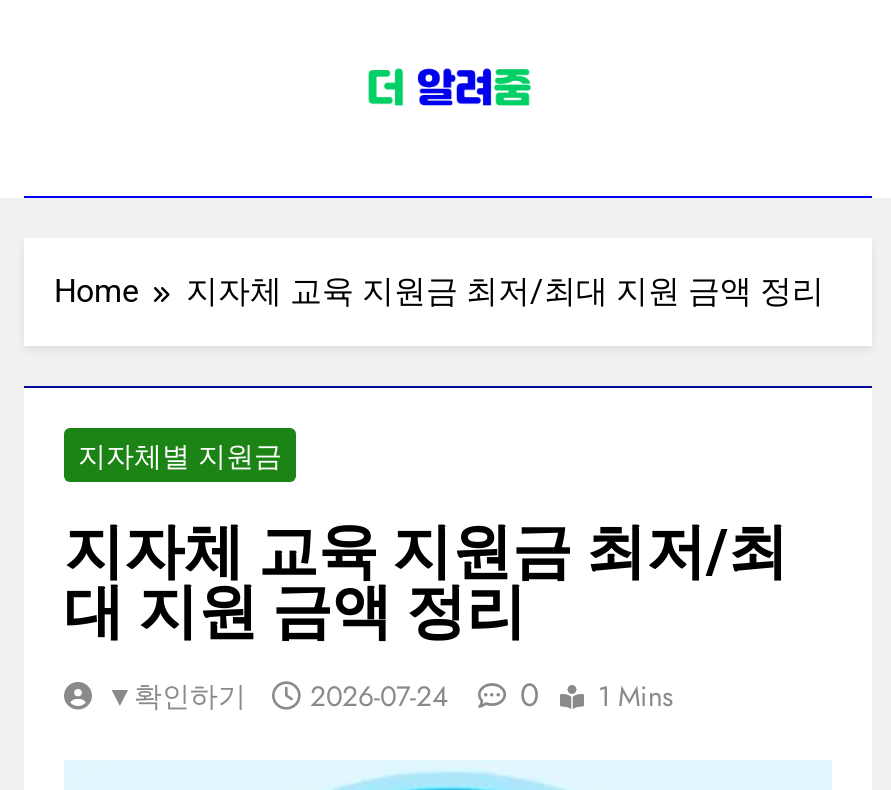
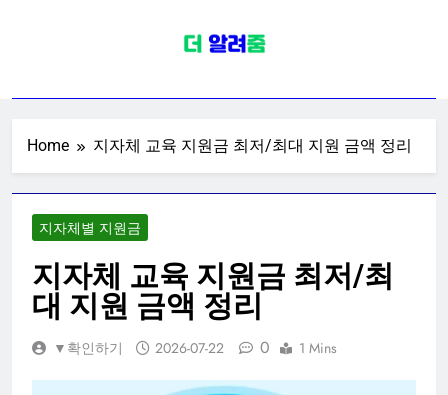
[310,675,448,715] 2026-07-24 -> [155,338,224,358] 2026-07-22

